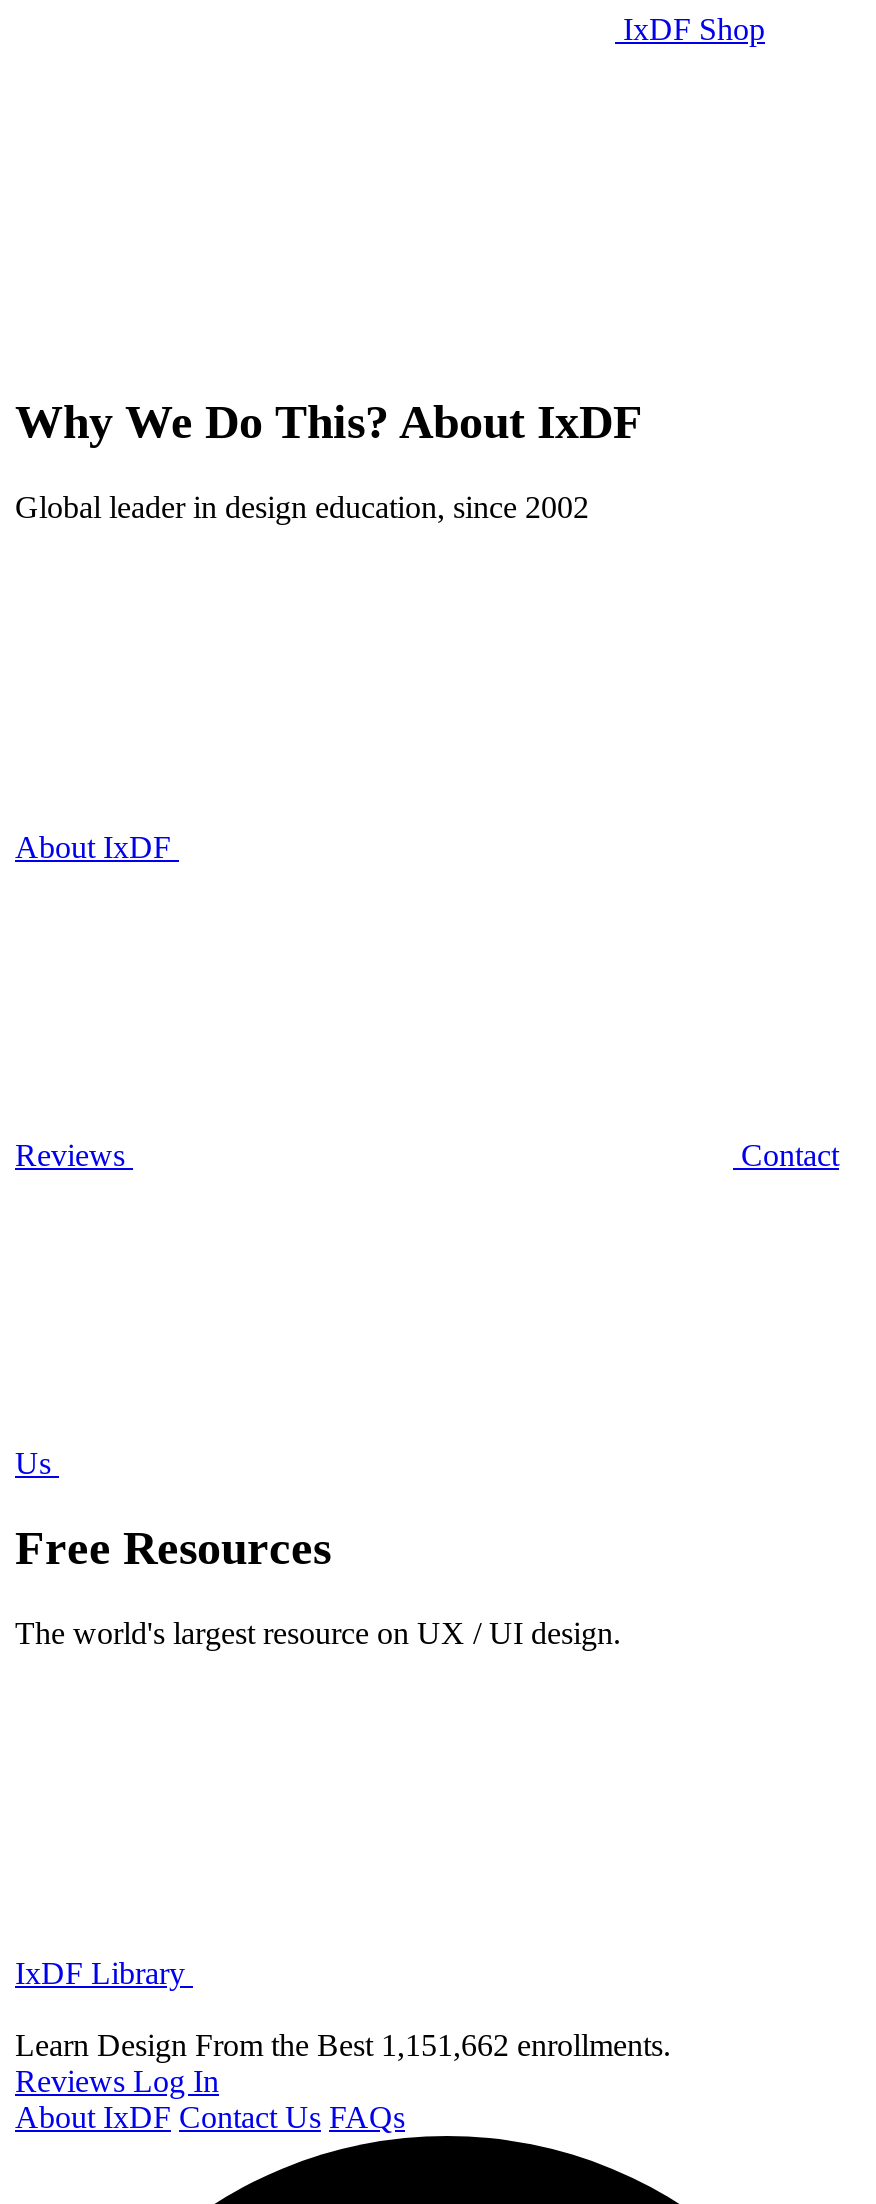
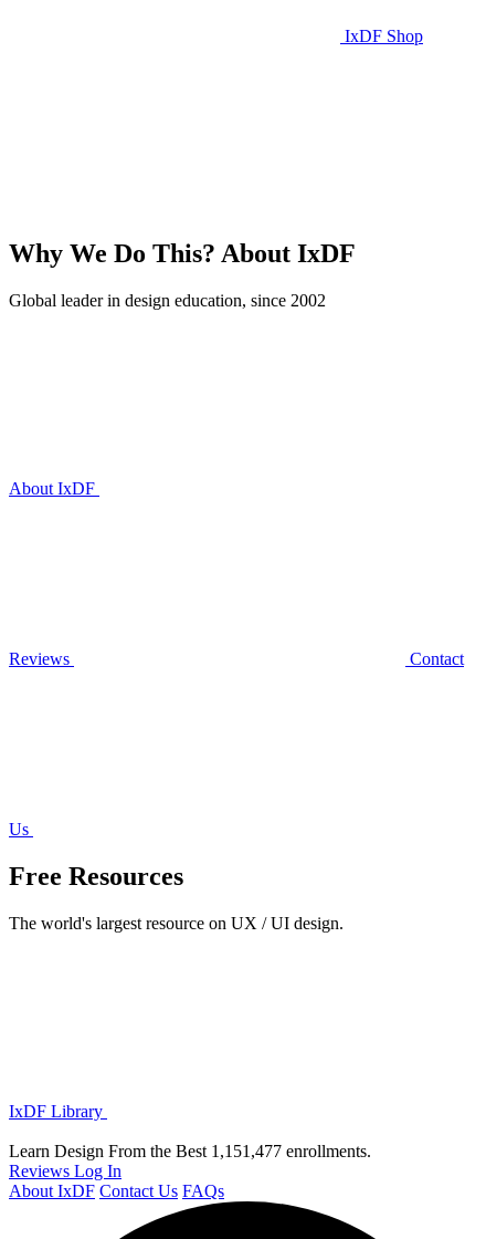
[15,2027,671,2061] Learn Design From the Best 1,151,662 enrollments. -> [9,1141,371,1160] Learn Design From the Best 1,151,477 enrollments.

